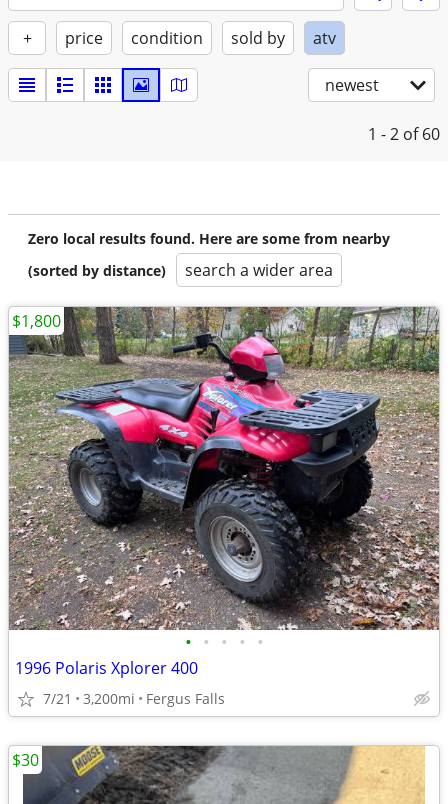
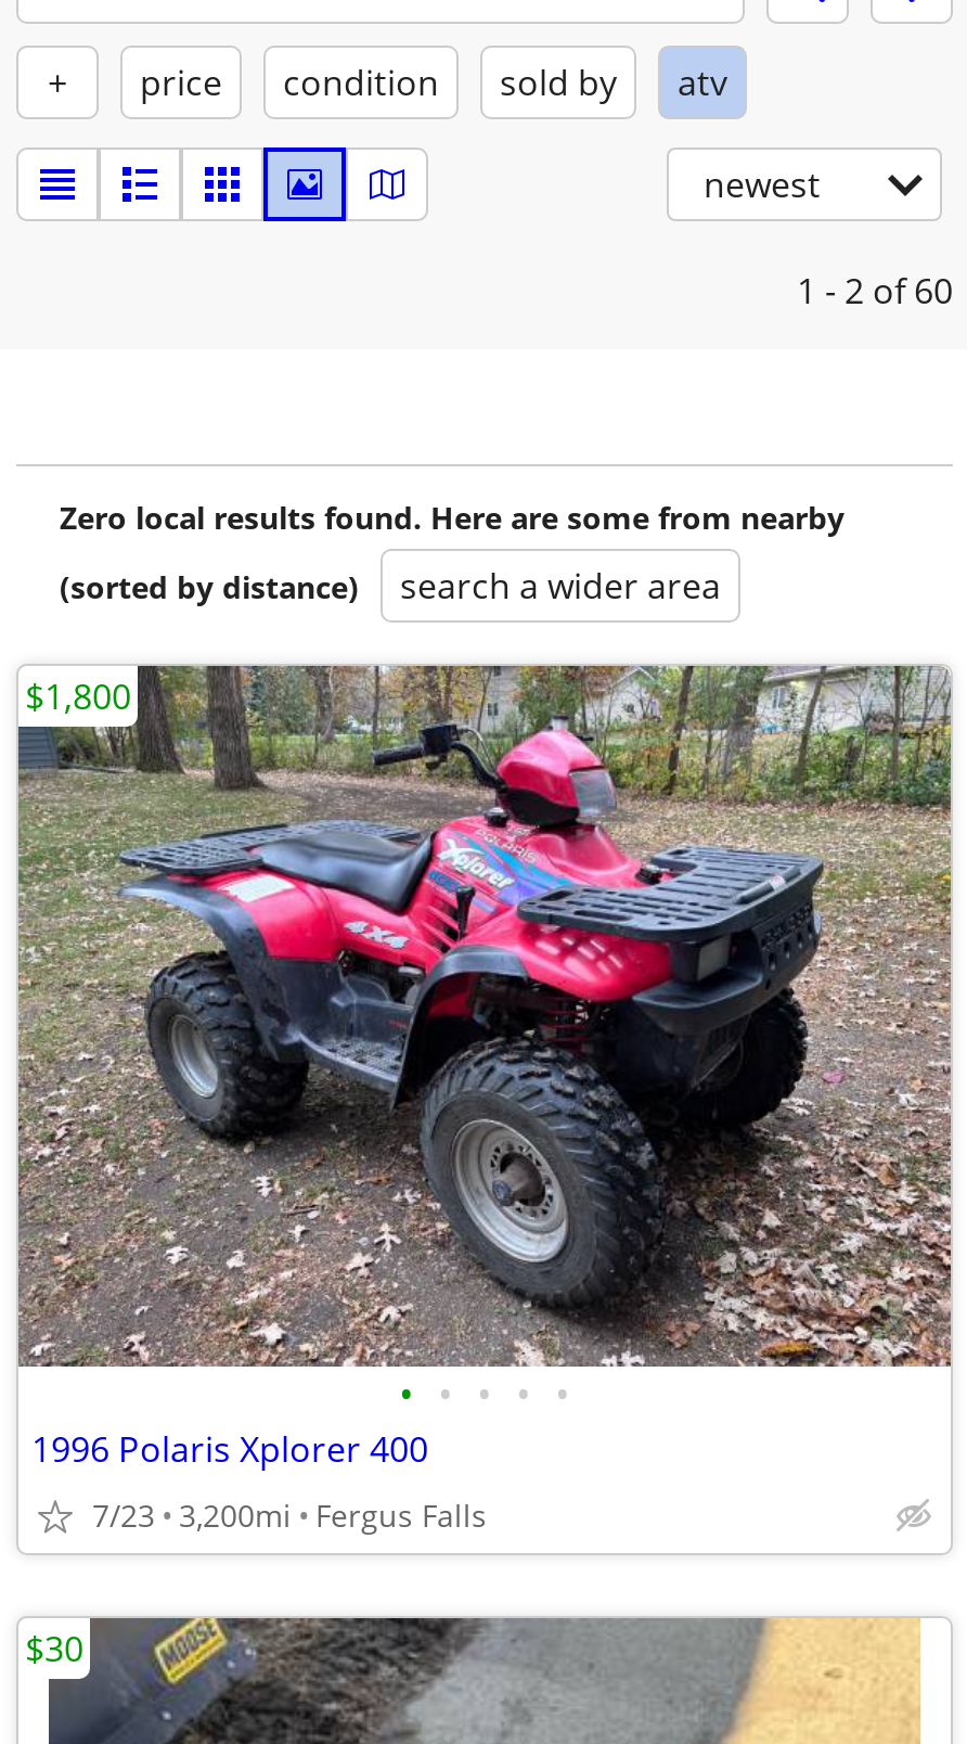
[43,689,225,708] 7/21 3,200mi Fergus Falls -> [92,1495,487,1536] 7/23 3,200mi Fergus Falls

